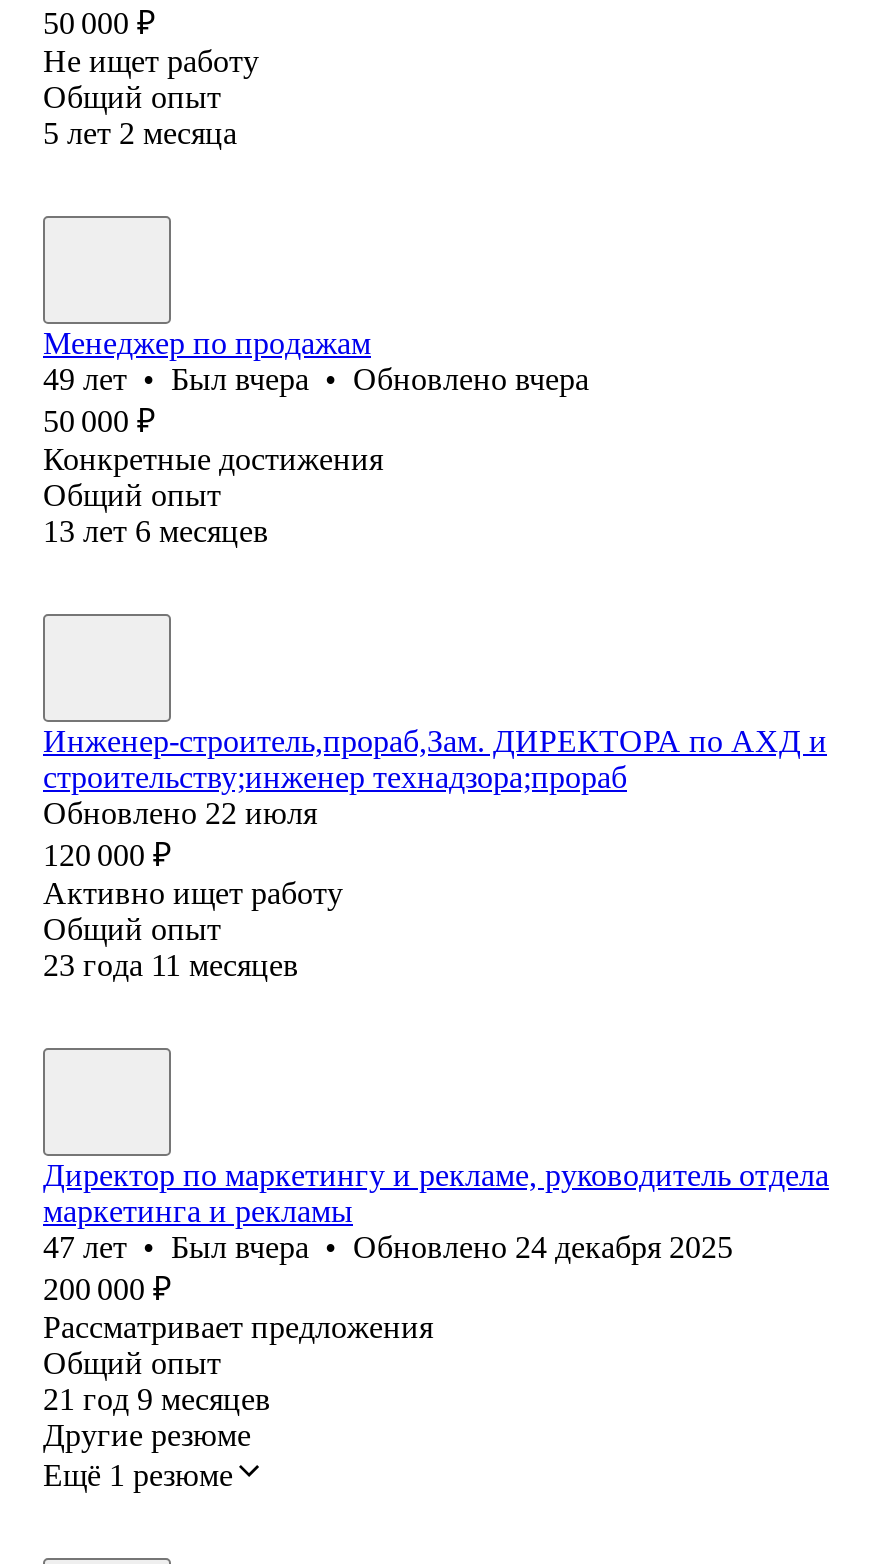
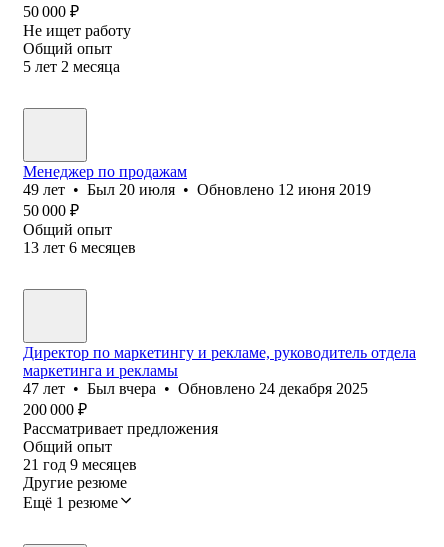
[43,362,589,396] 49 лет • Был вчера • Обновлено вчера -> [23,181,371,198] 49 лет • Был 20 июля • Обновлено 12 июня 2019
[43,442,383,476] Конкретные достижения -> none
[43,724,827,982] Инженер-строитель,прораб,Зам. ДИРЕКТОРА по АХД и | строительству;инженер технадзора;прораб | Обновлено 22 июля | 120 000 ₽ | Активно ищет работу | Общий опыт | 23 года 11 месяцев -> none

